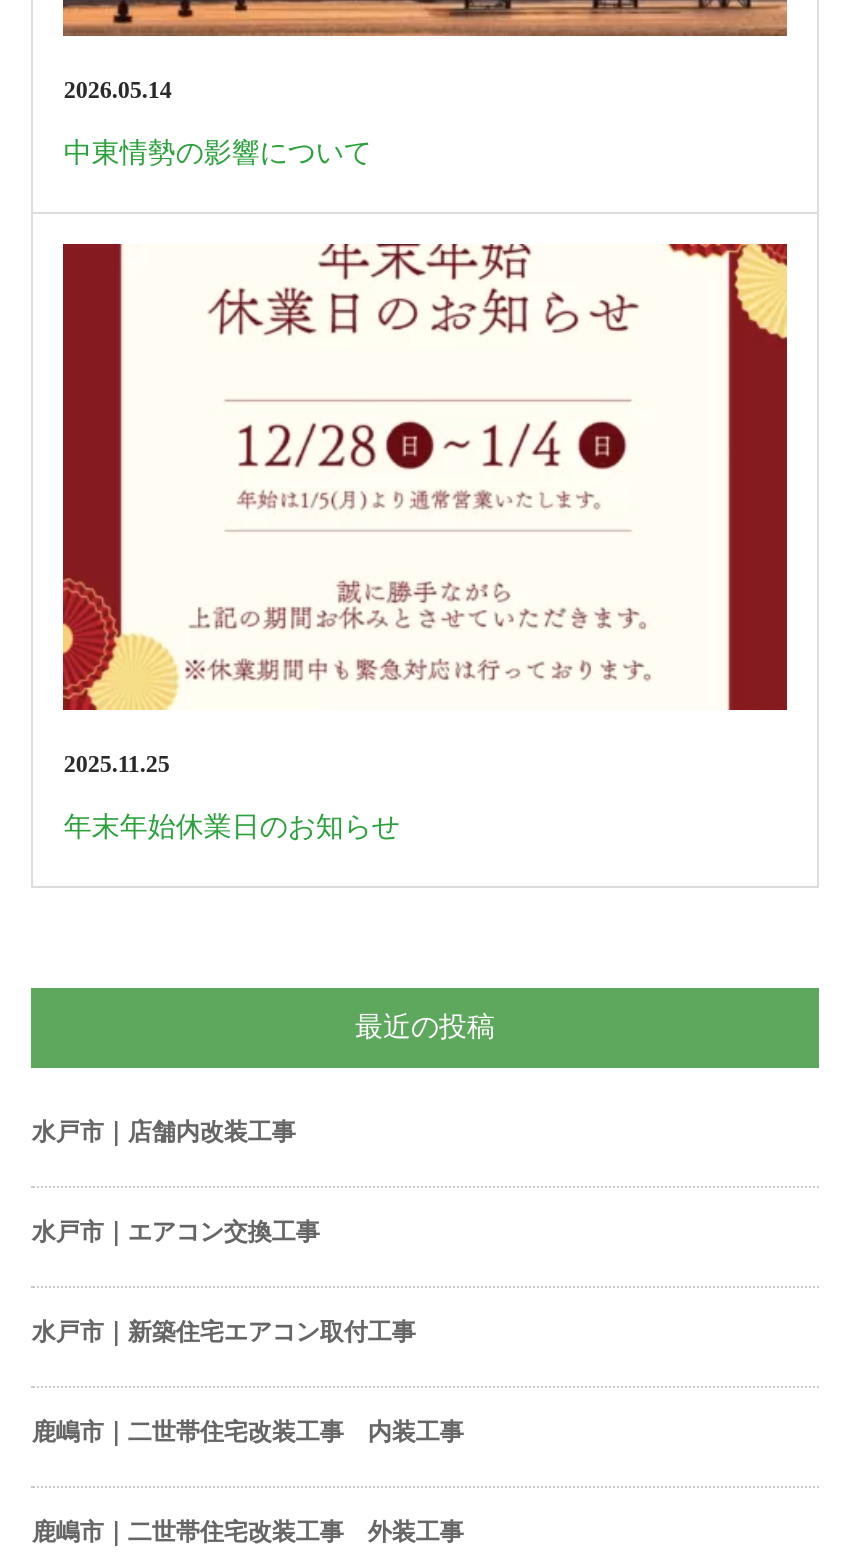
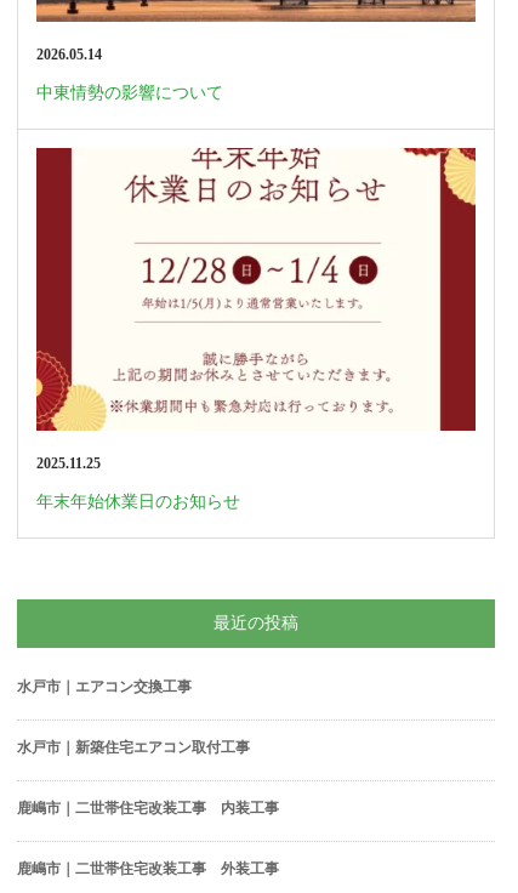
[32,1117,296,1145] 水戸市｜店舗内改装工事 -> none

